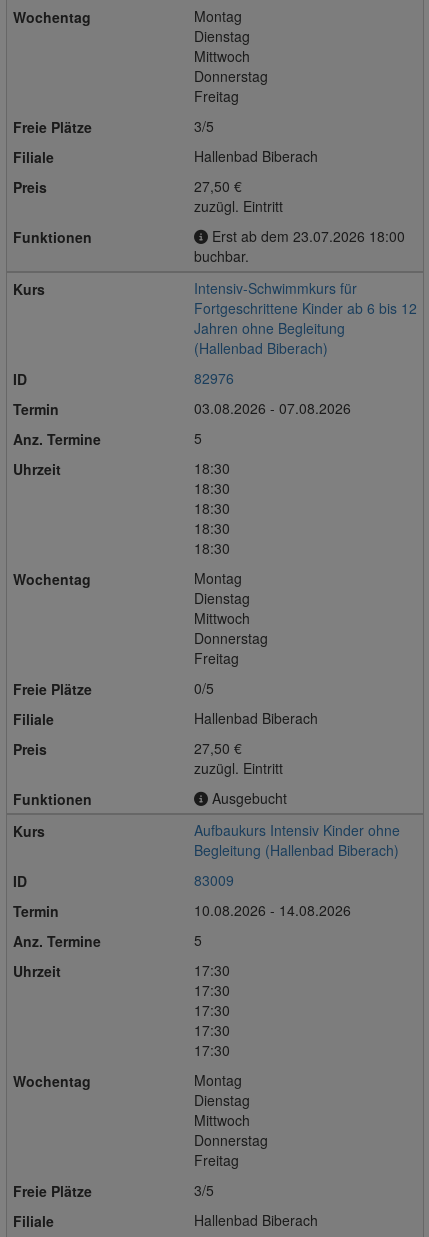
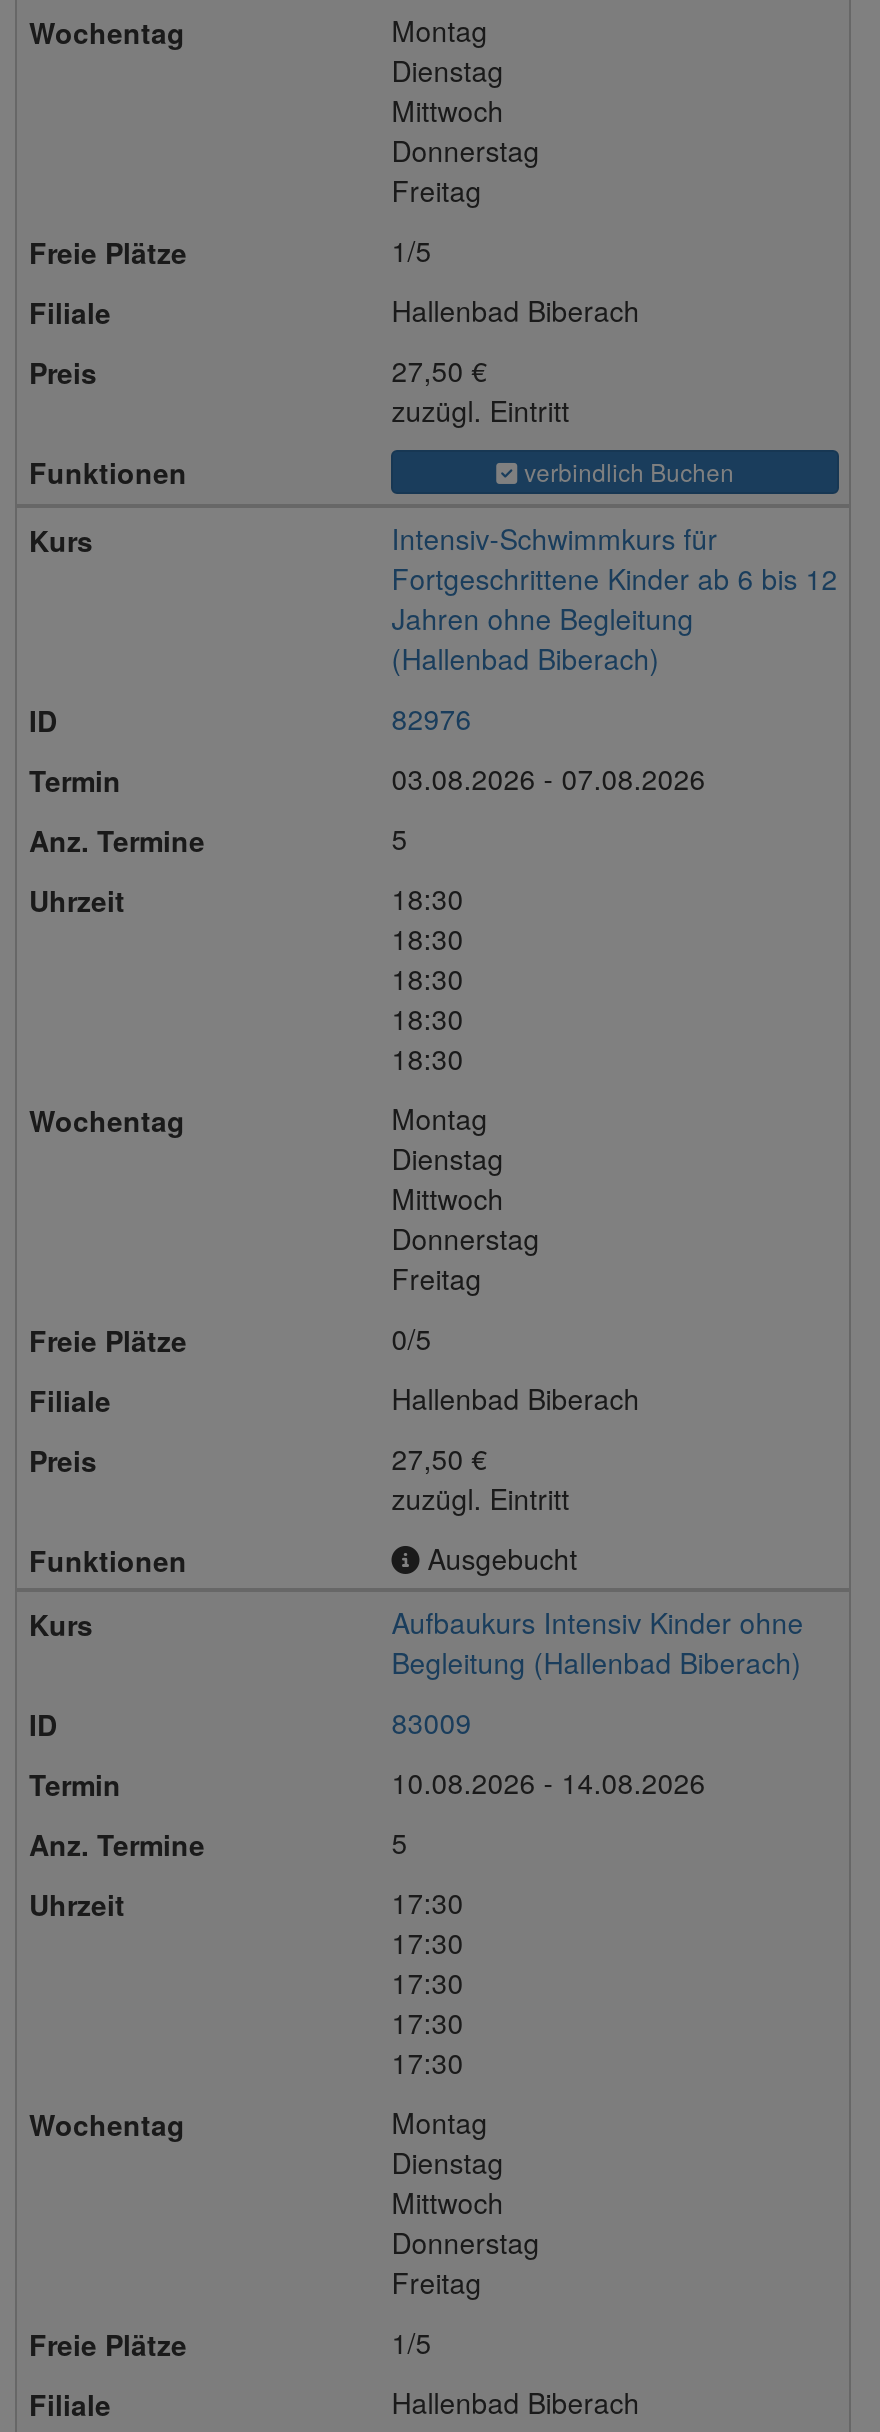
[194,116,214,136] 3/5 -> [391,230,431,270] 1/5
[194,226,405,266] Erst ab dem 23.07.2026 18:00 | buchbar. -> [518,454,734,488] verbindlich Buchen
[194,1180,214,1200] 3/5 -> [391,2322,431,2362] 1/5

